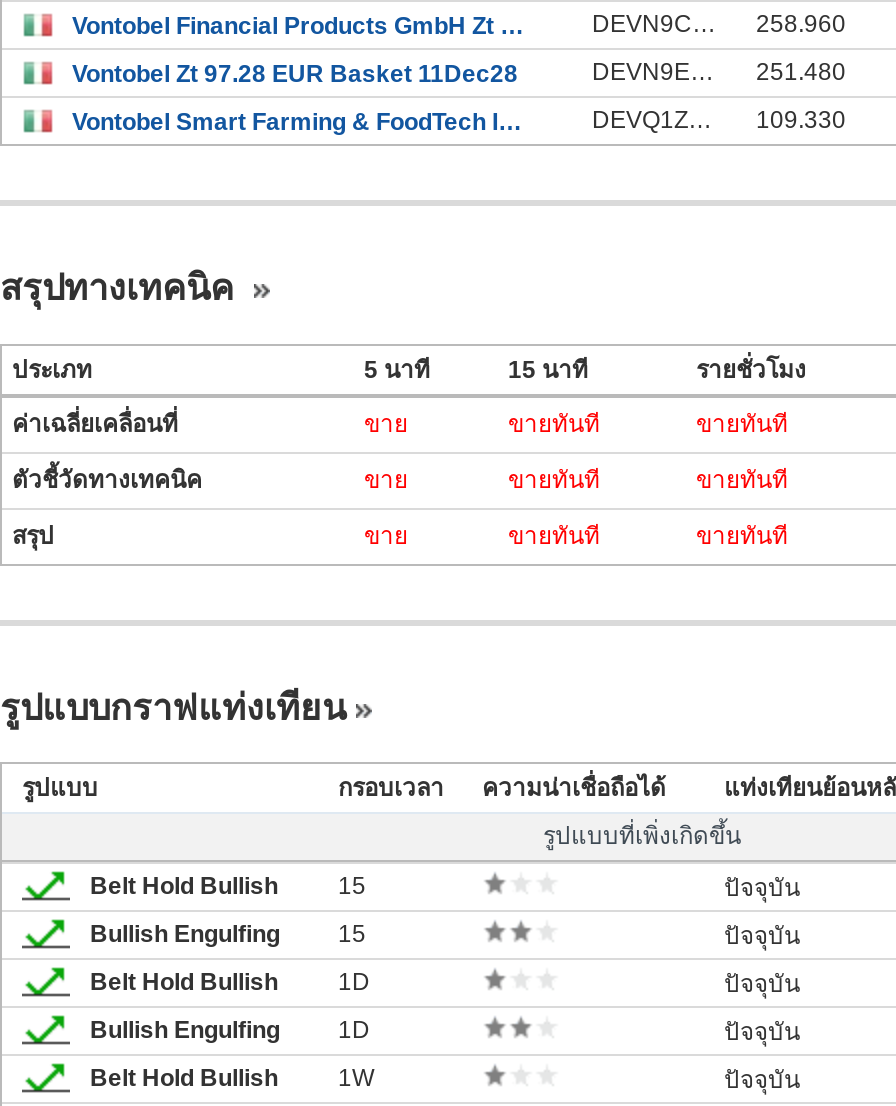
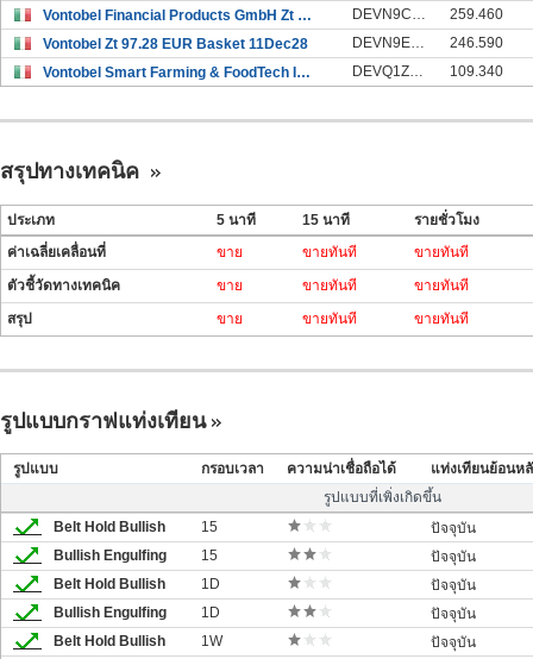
[756,10,846,38] 258.960 -> [450,6,503,23] 259.460
[756,58,846,86] 251.480 -> [450,34,503,51] 246.590
[756,106,846,134] 109.330 -> [450,63,503,80] 109.340

